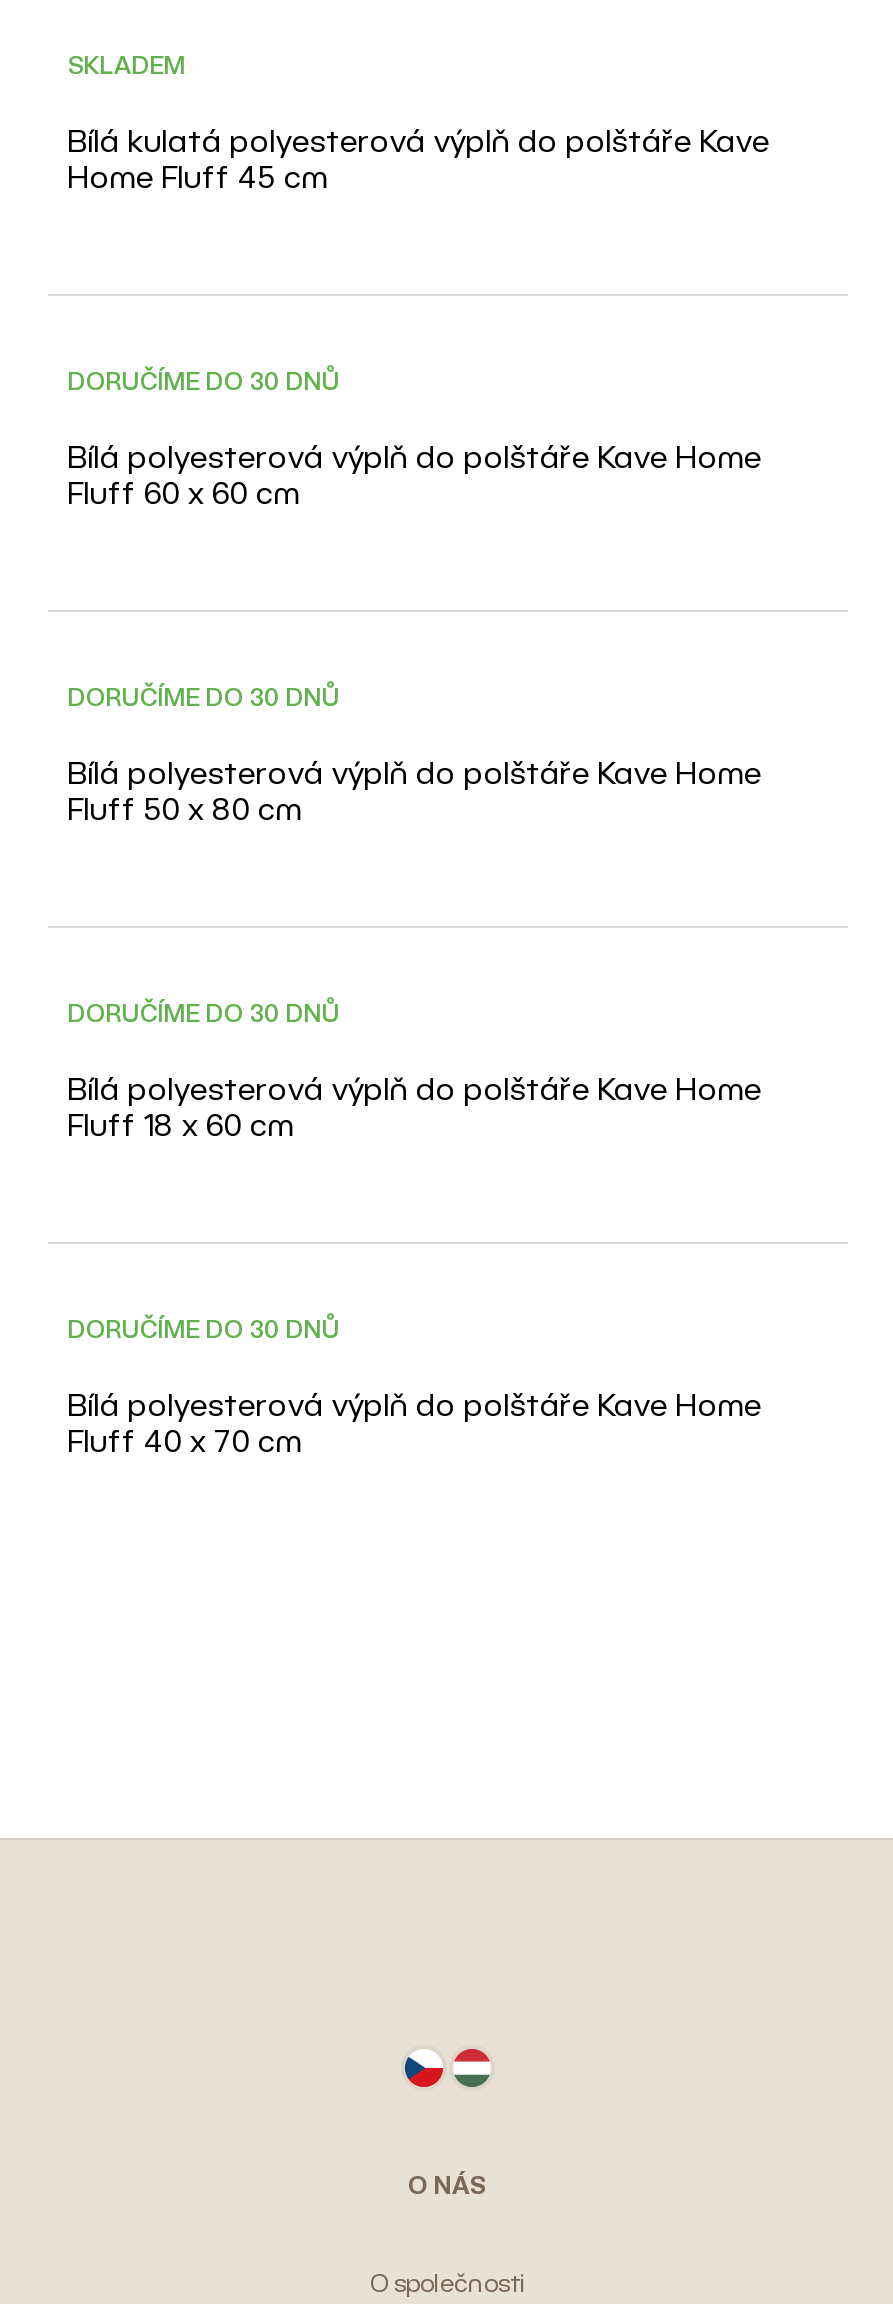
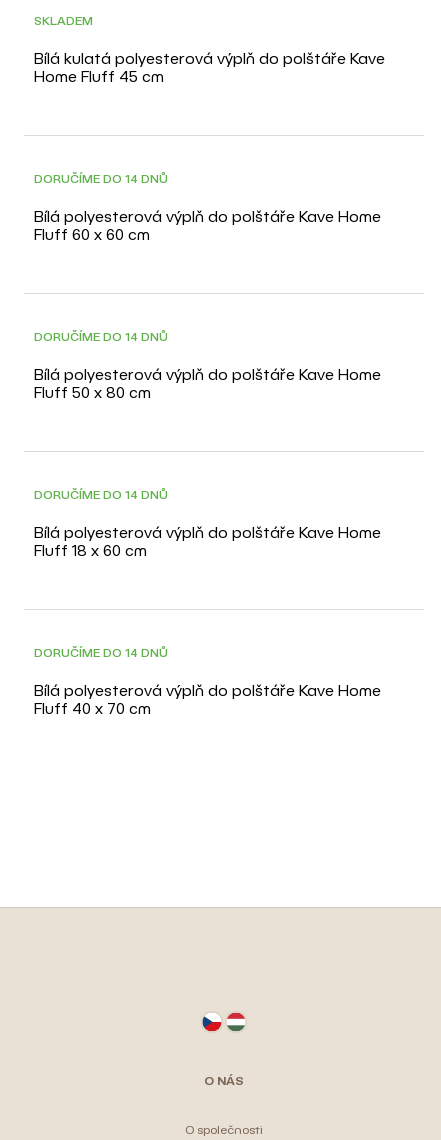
[68,367,340,397] DORUČÍME DO 30 DNŮ -> [34,171,168,186] DORUČÍME DO 14 DNŮ
[68,683,340,713] DORUČÍME DO 30 DNŮ -> [34,329,168,344] DORUČÍME DO 14 DNŮ
[68,999,340,1029] DORUČÍME DO 30 DNŮ -> [34,487,168,502] DORUČÍME DO 14 DNŮ
[68,1315,340,1345] DORUČÍME DO 30 DNŮ -> [34,645,168,660] DORUČÍME DO 14 DNŮ

